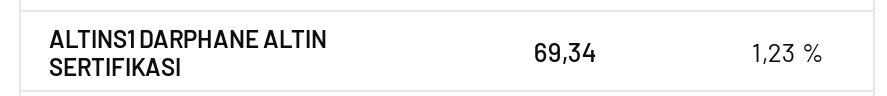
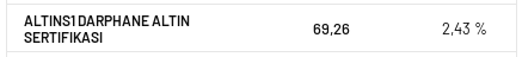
[534,35,596,67] 69,34 -> [313,18,350,37] 69,26
[752,35,824,67] 1,23 % -> [442,18,488,37] 2,43 %

